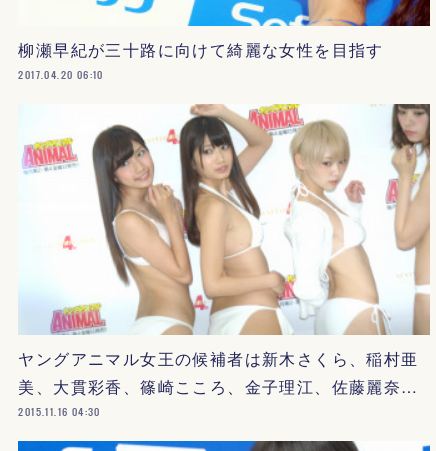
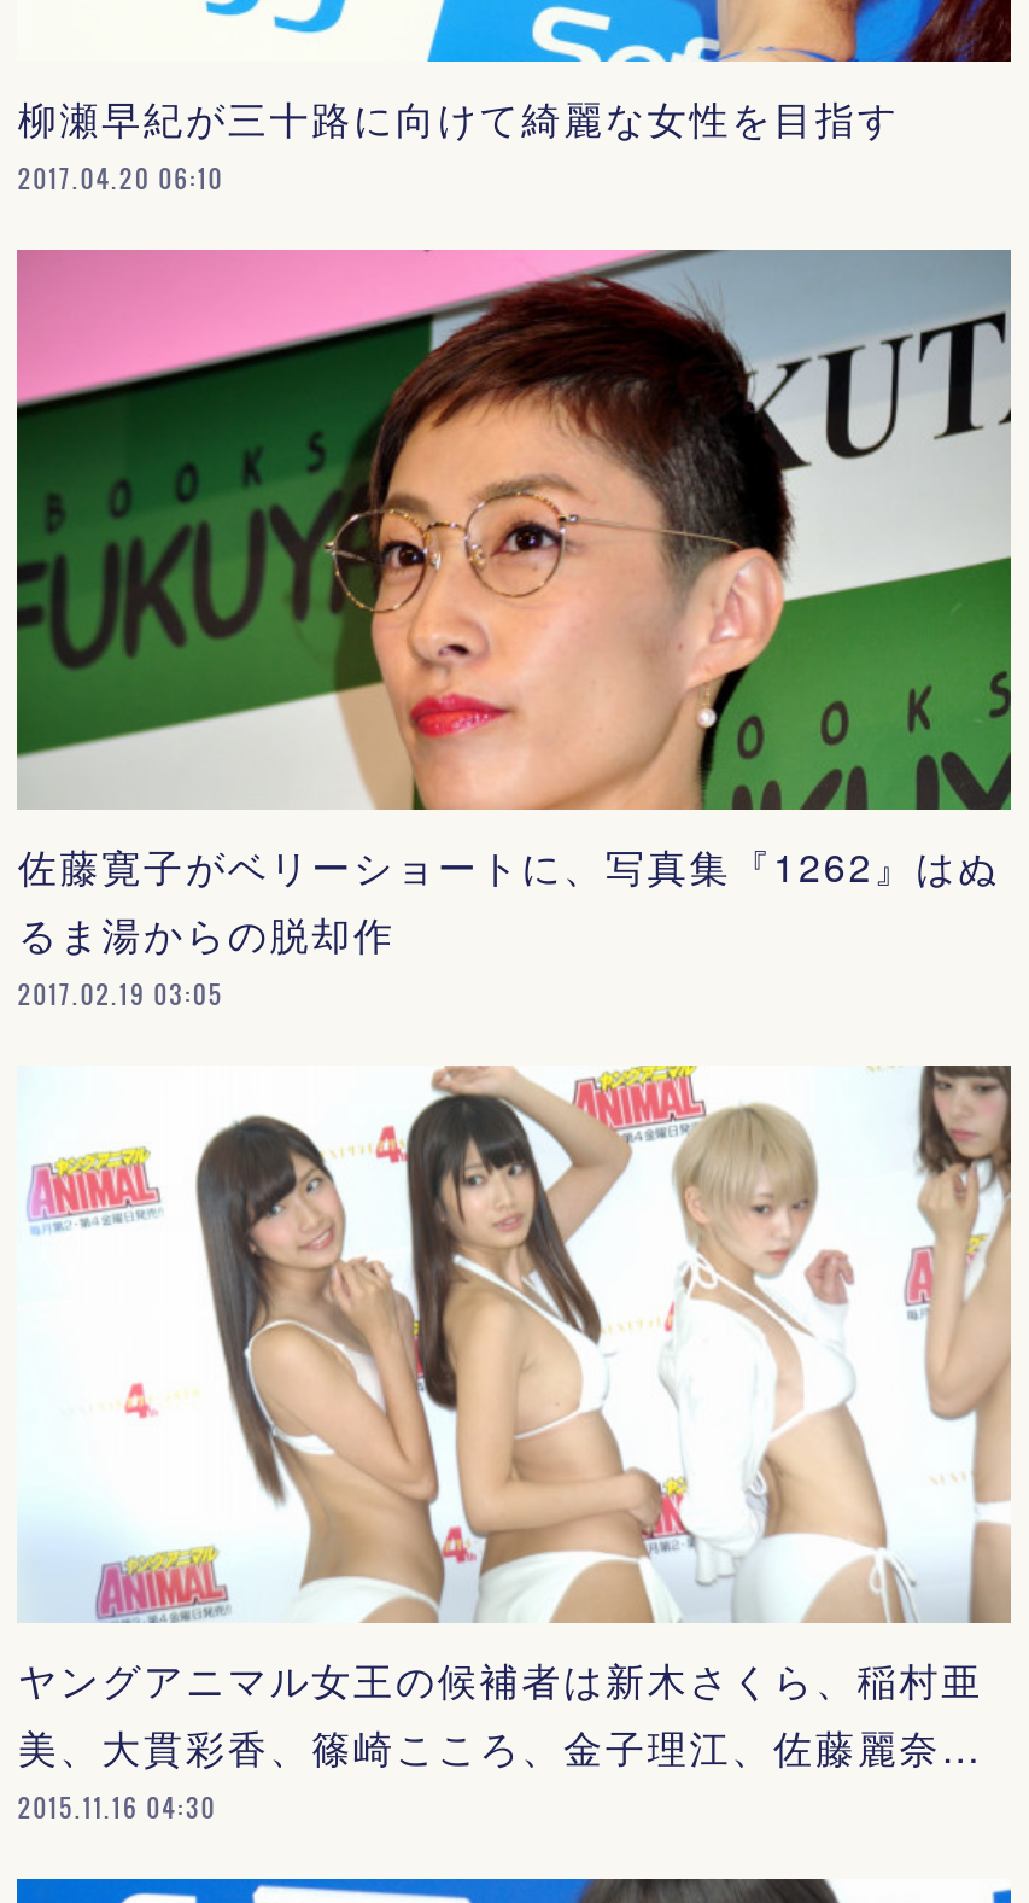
none -> [14,246,1013,1012] [image] | 佐藤寛子がベリーショートに、写真集『1262』はぬ | るま湯からの脱却作 | 2017.02.19 03:05

